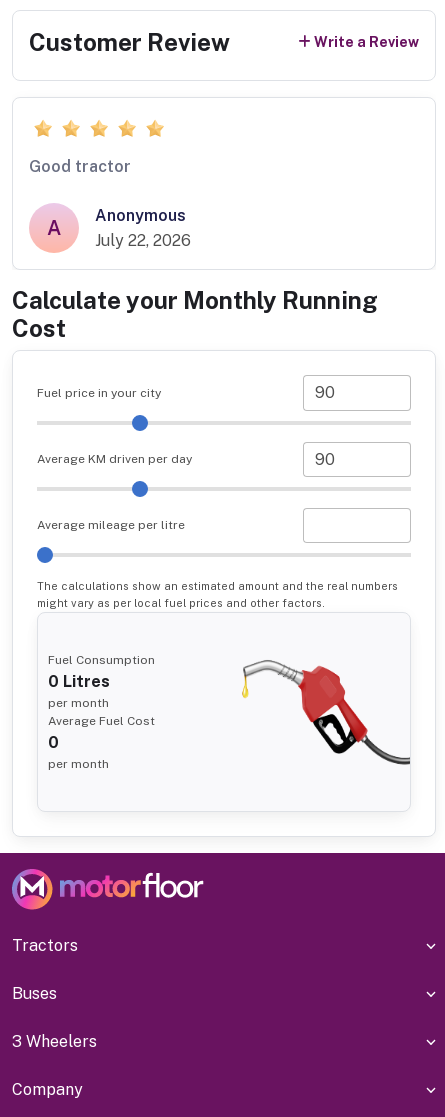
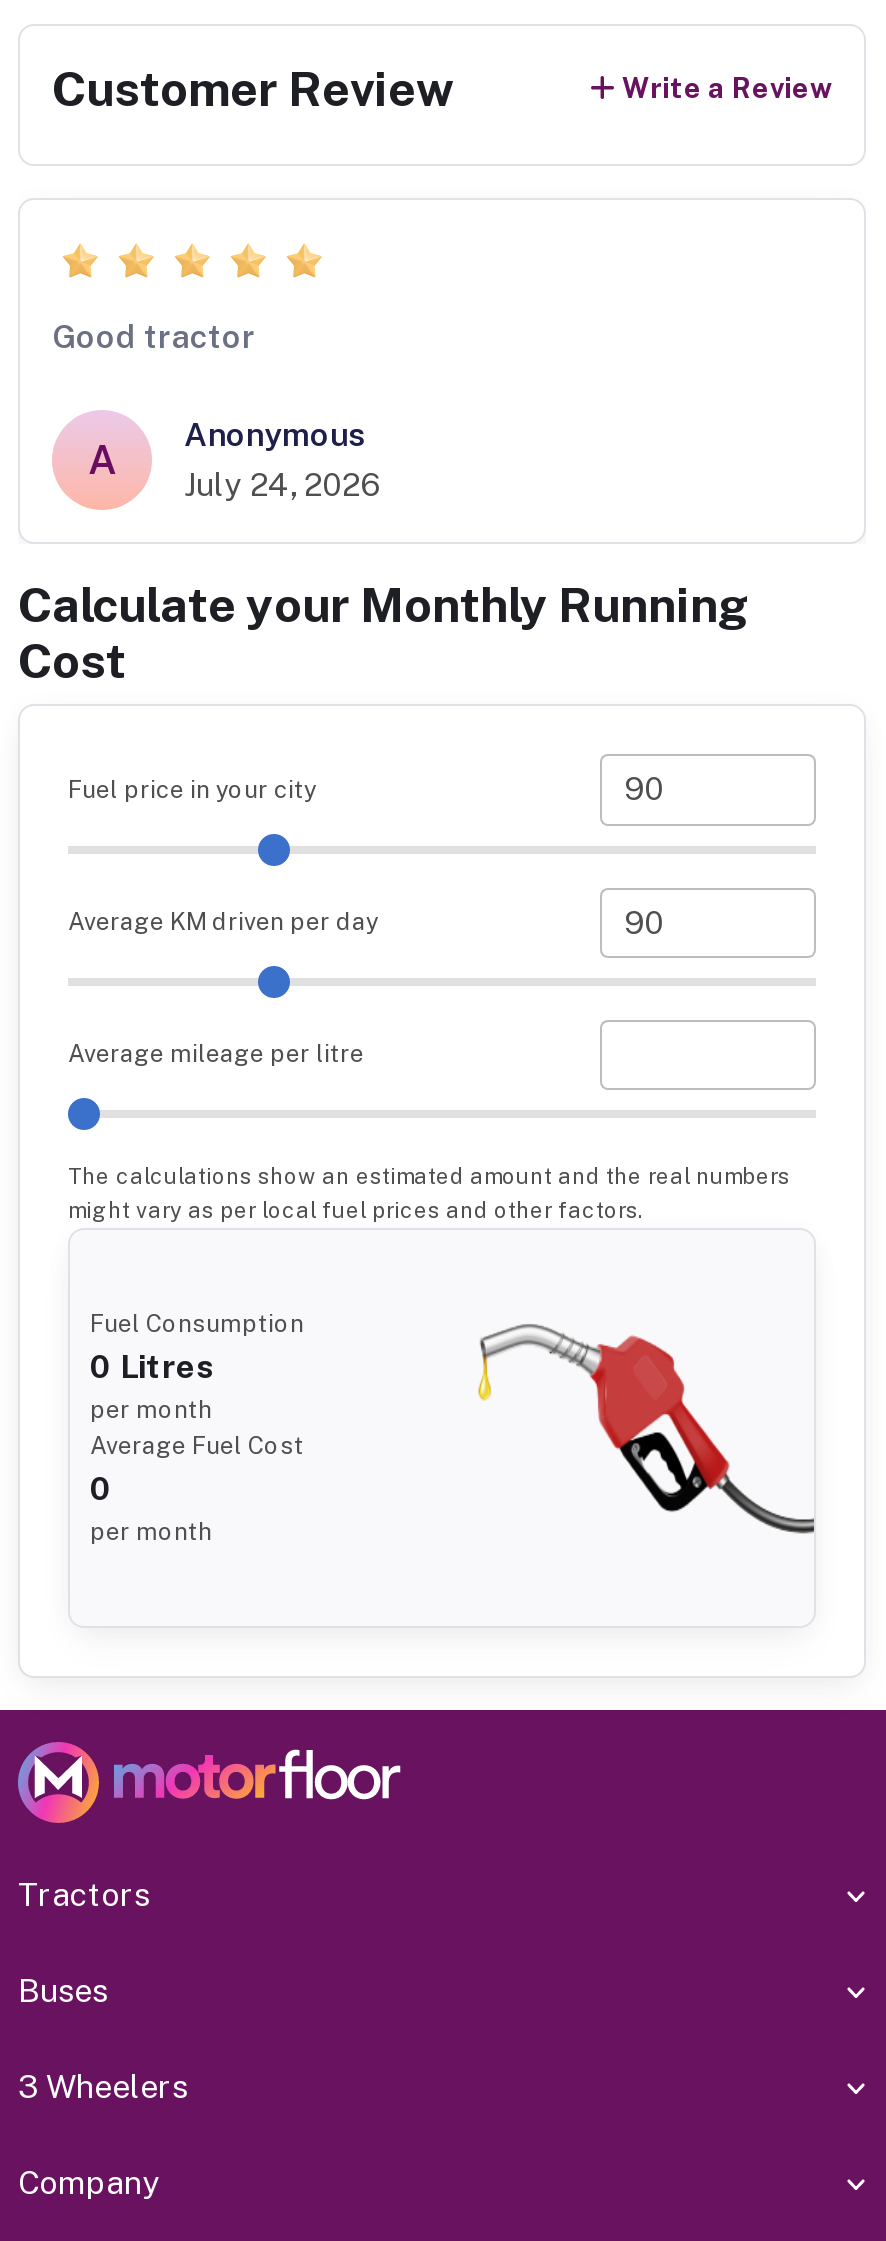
[95,231,191,250] July 22, 2026 -> [184,467,380,505] July 24, 2026

